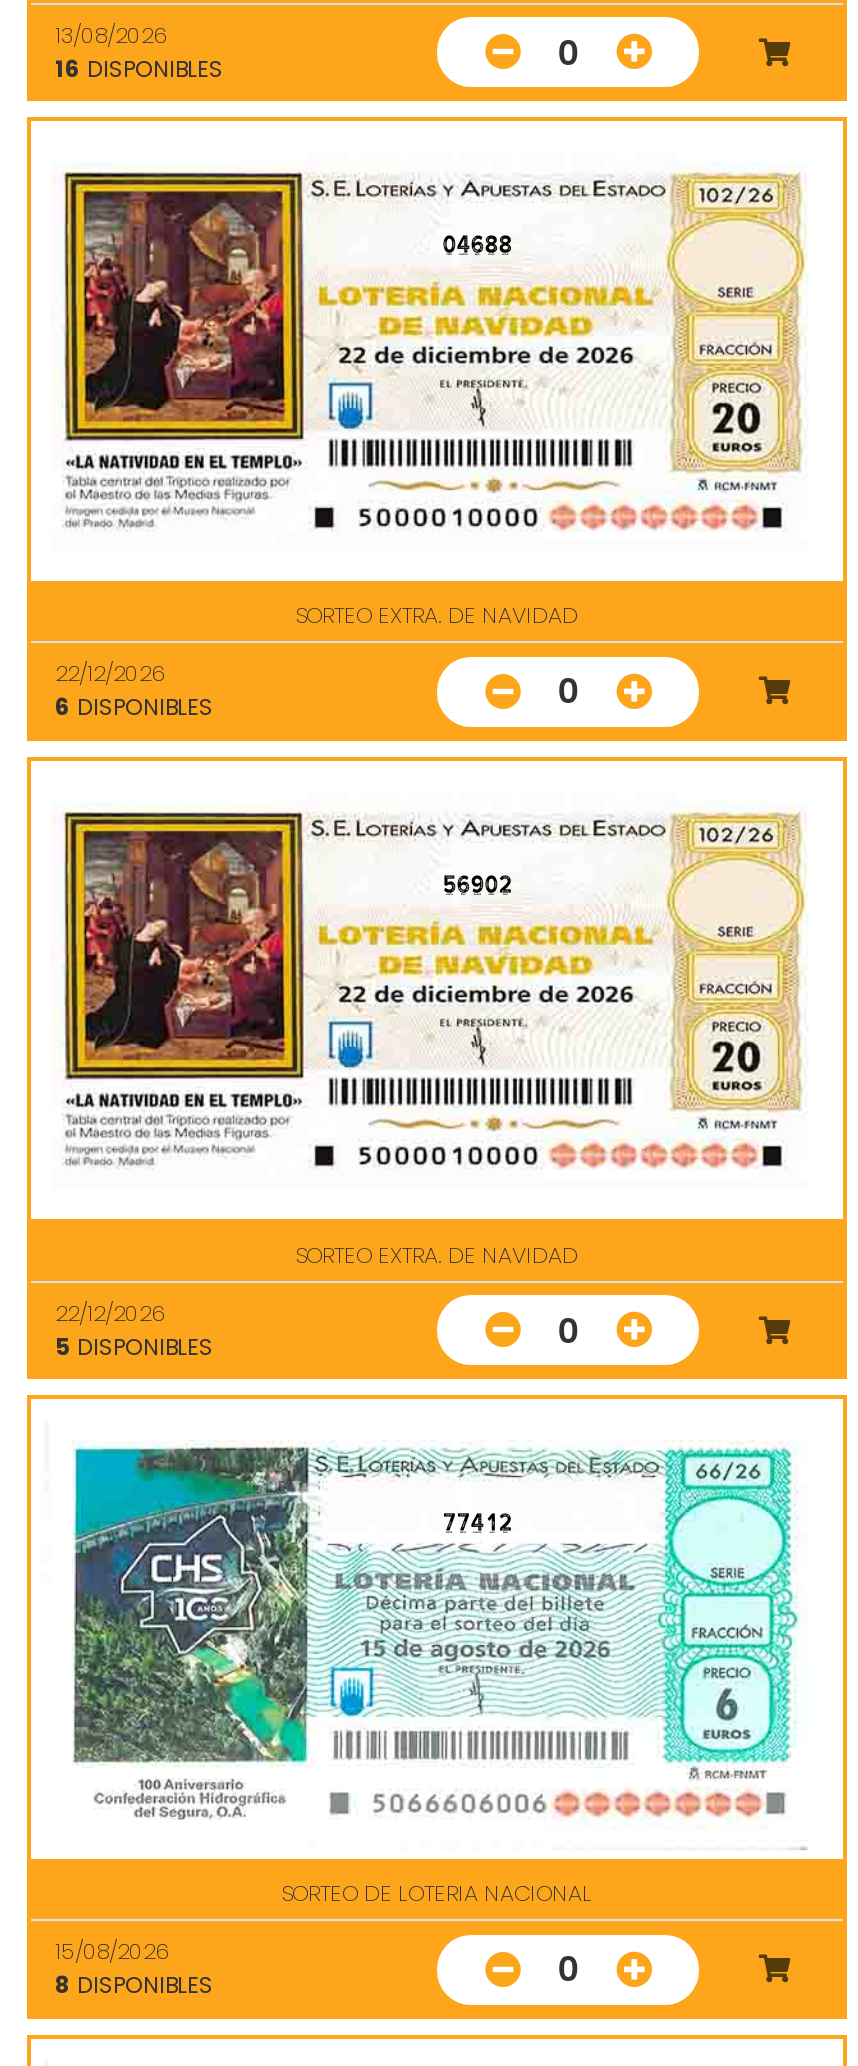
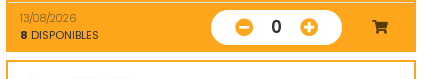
[55,28,579,84] 16 DISPONIBLES | 0 -> none
[63,170,807,532] [image] | 04688 -> none
[55,599,579,723] SORTEO EXTRA. DE NAVIDAD | 22/12/2026 | 6 DISPONIBLES | 0 -> none
[63,810,807,1170] [image] | 56902 -> none
[55,1238,579,1362] SORTEO EXTRA. DE NAVIDAD | 22/12/2026 | 5 DISPONIBLES | 0 -> none
[71,1446,801,1822] [image] | 77412 -> none
[55,1878,592,1968] SORTEO DE LOTERIA NACIONAL | 15/08/2026 -> none

